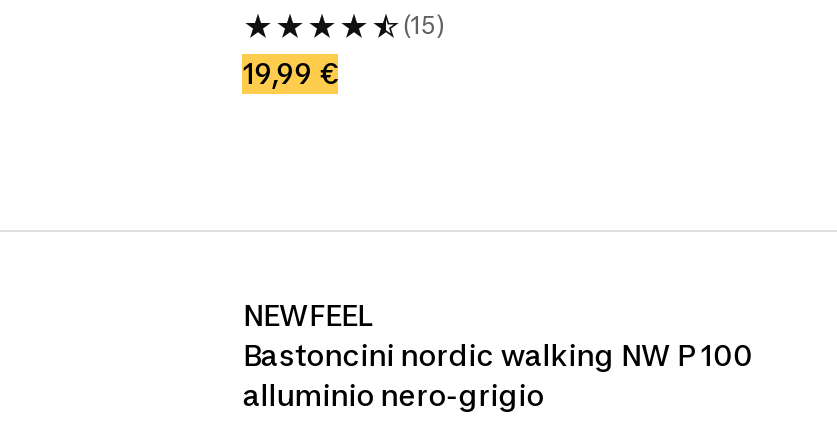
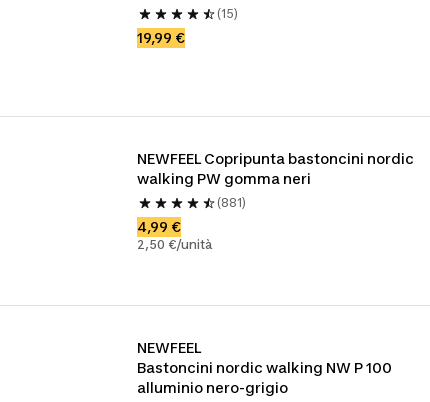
none -> [137,150,414,252] NEWFEEL Copripunta bastoncini nordic | walking PW gomma neri | (881) | 4,99 € | 2,50 €/unità

